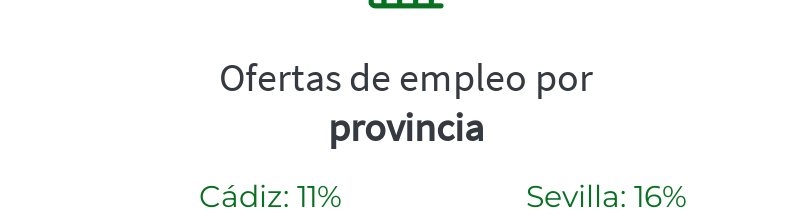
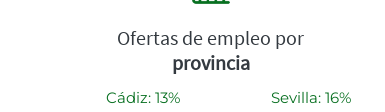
[199,176,341,214] Cádiz: 11% -> [106,88,180,107] Cádiz: 13%

